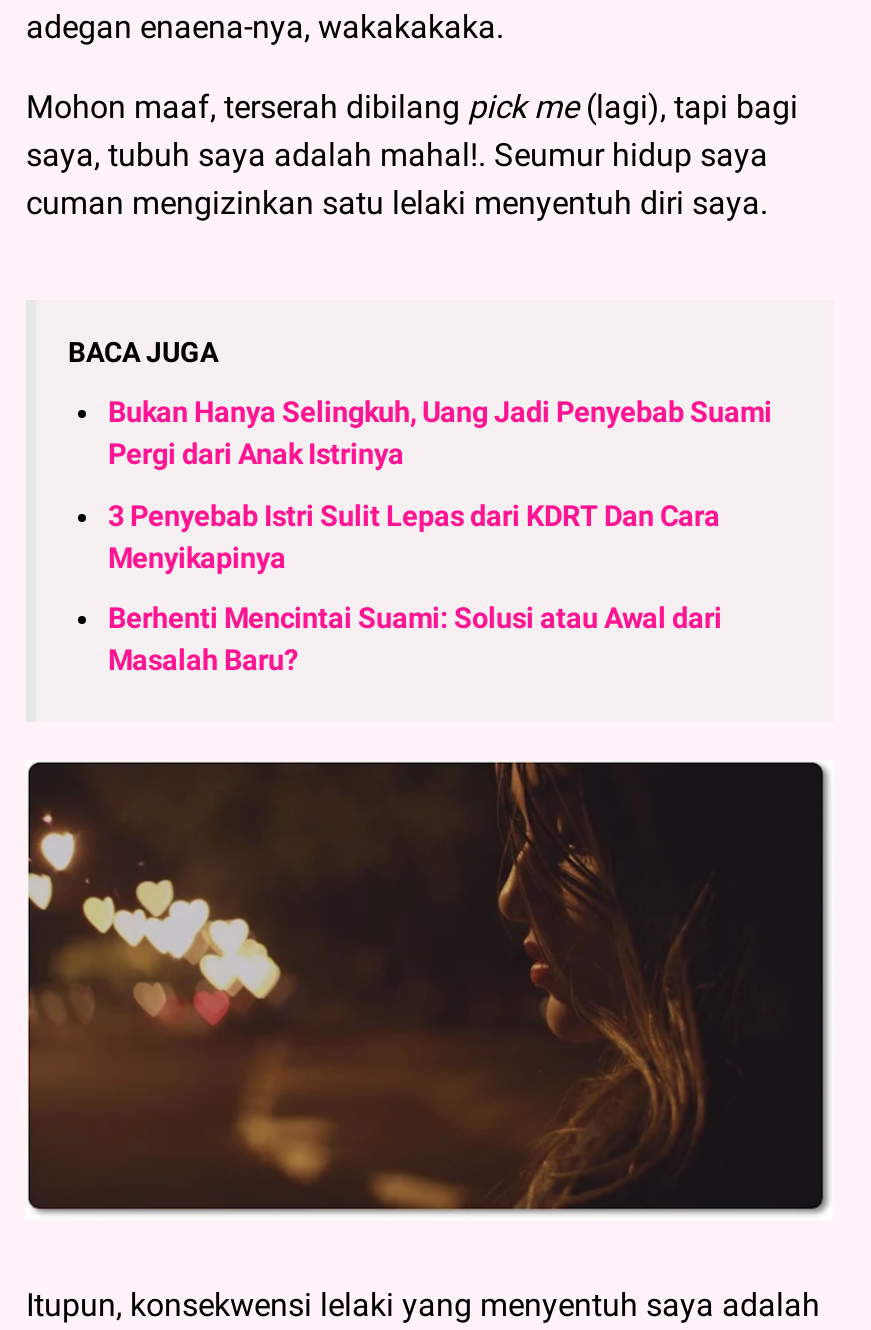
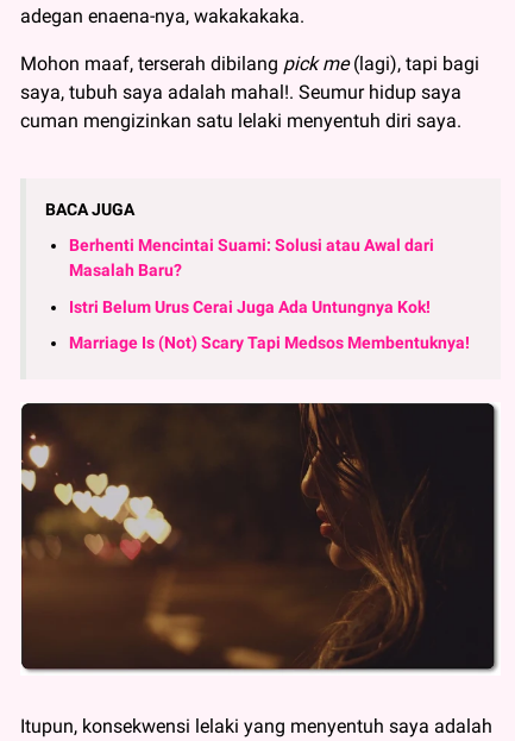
[108,396,772,576] Bukan Hanya Selingkuh, Uang Jadi Penyebab Suami | Pergi dari Anak Istrinya | 3 Penyebab Istri Sulit Lepas dari KDRT Dan Cara | Menyikapinya -> none
moved [108,603,722,679] -> [69,236,434,281]: Berhenti Mencintai Suami: Solusi atau Awal dari | Masalah Baru?
none -> [69,297,470,354] Istri Belum Urus Cerai Juga Ada Untungnya Kok! | Marriage Is (Not) Scary Tapi Medsos Membentuknya!

